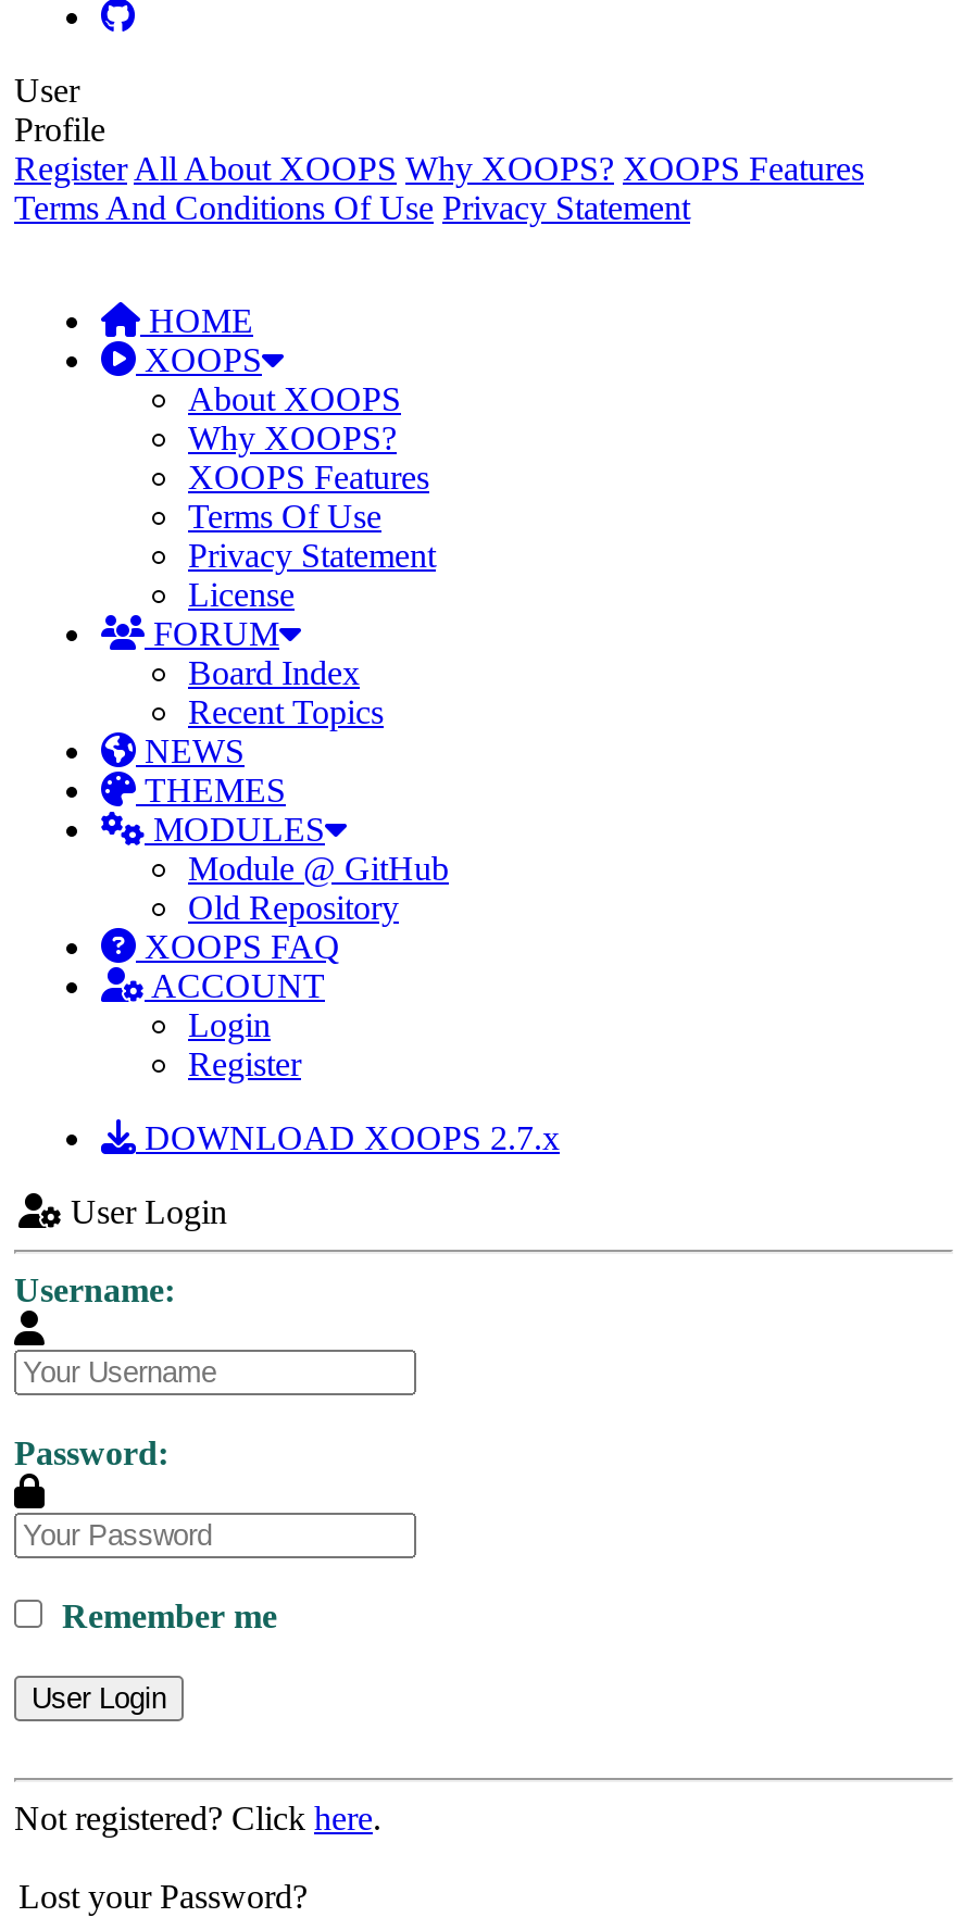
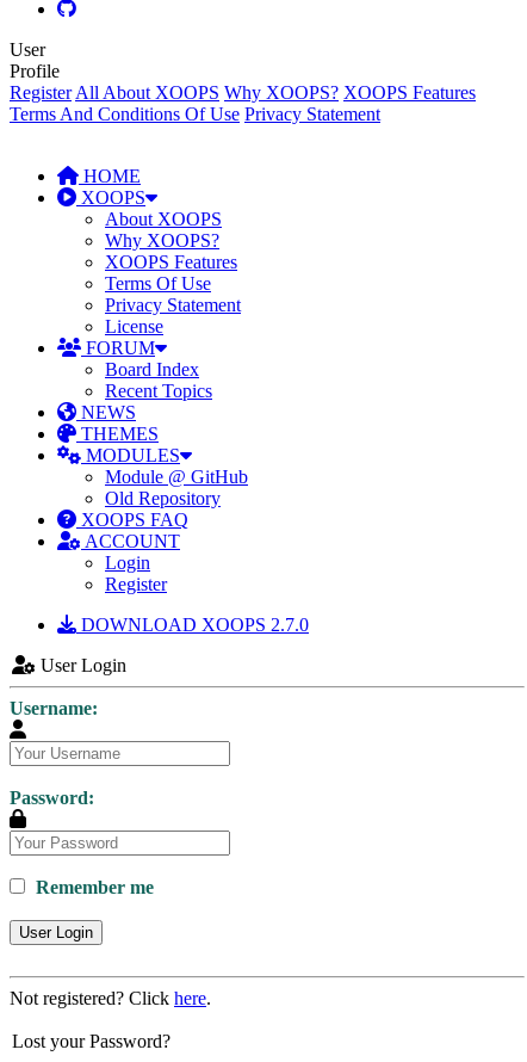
[136,1119,560,1156] DOWNLOAD XOOPS 2.7.x -> [76,615,309,635] DOWNLOAD XOOPS 2.7.0

